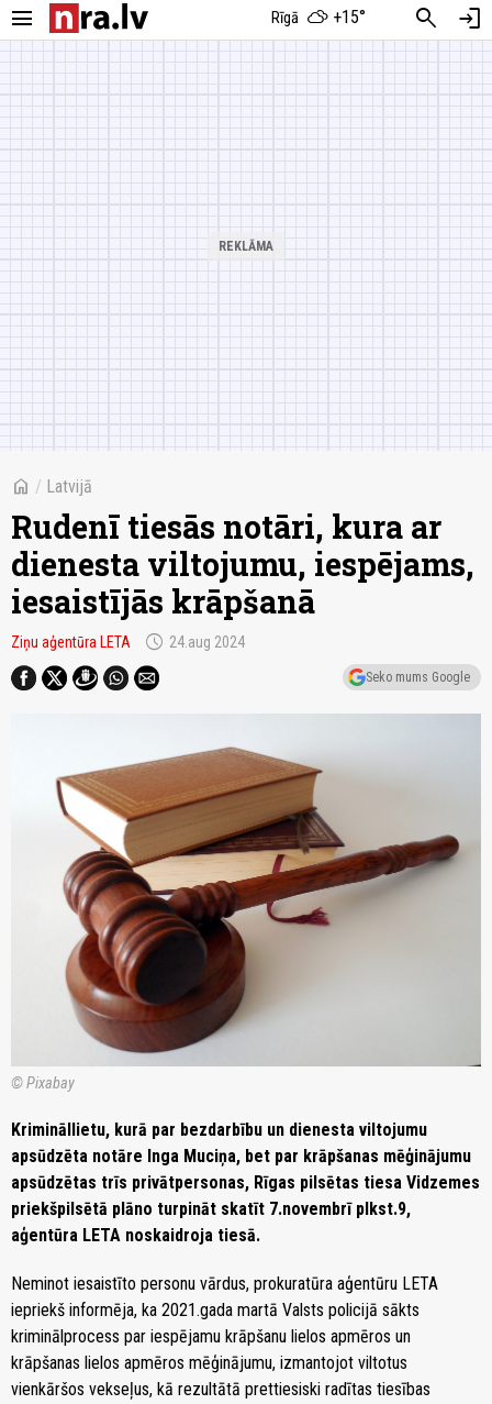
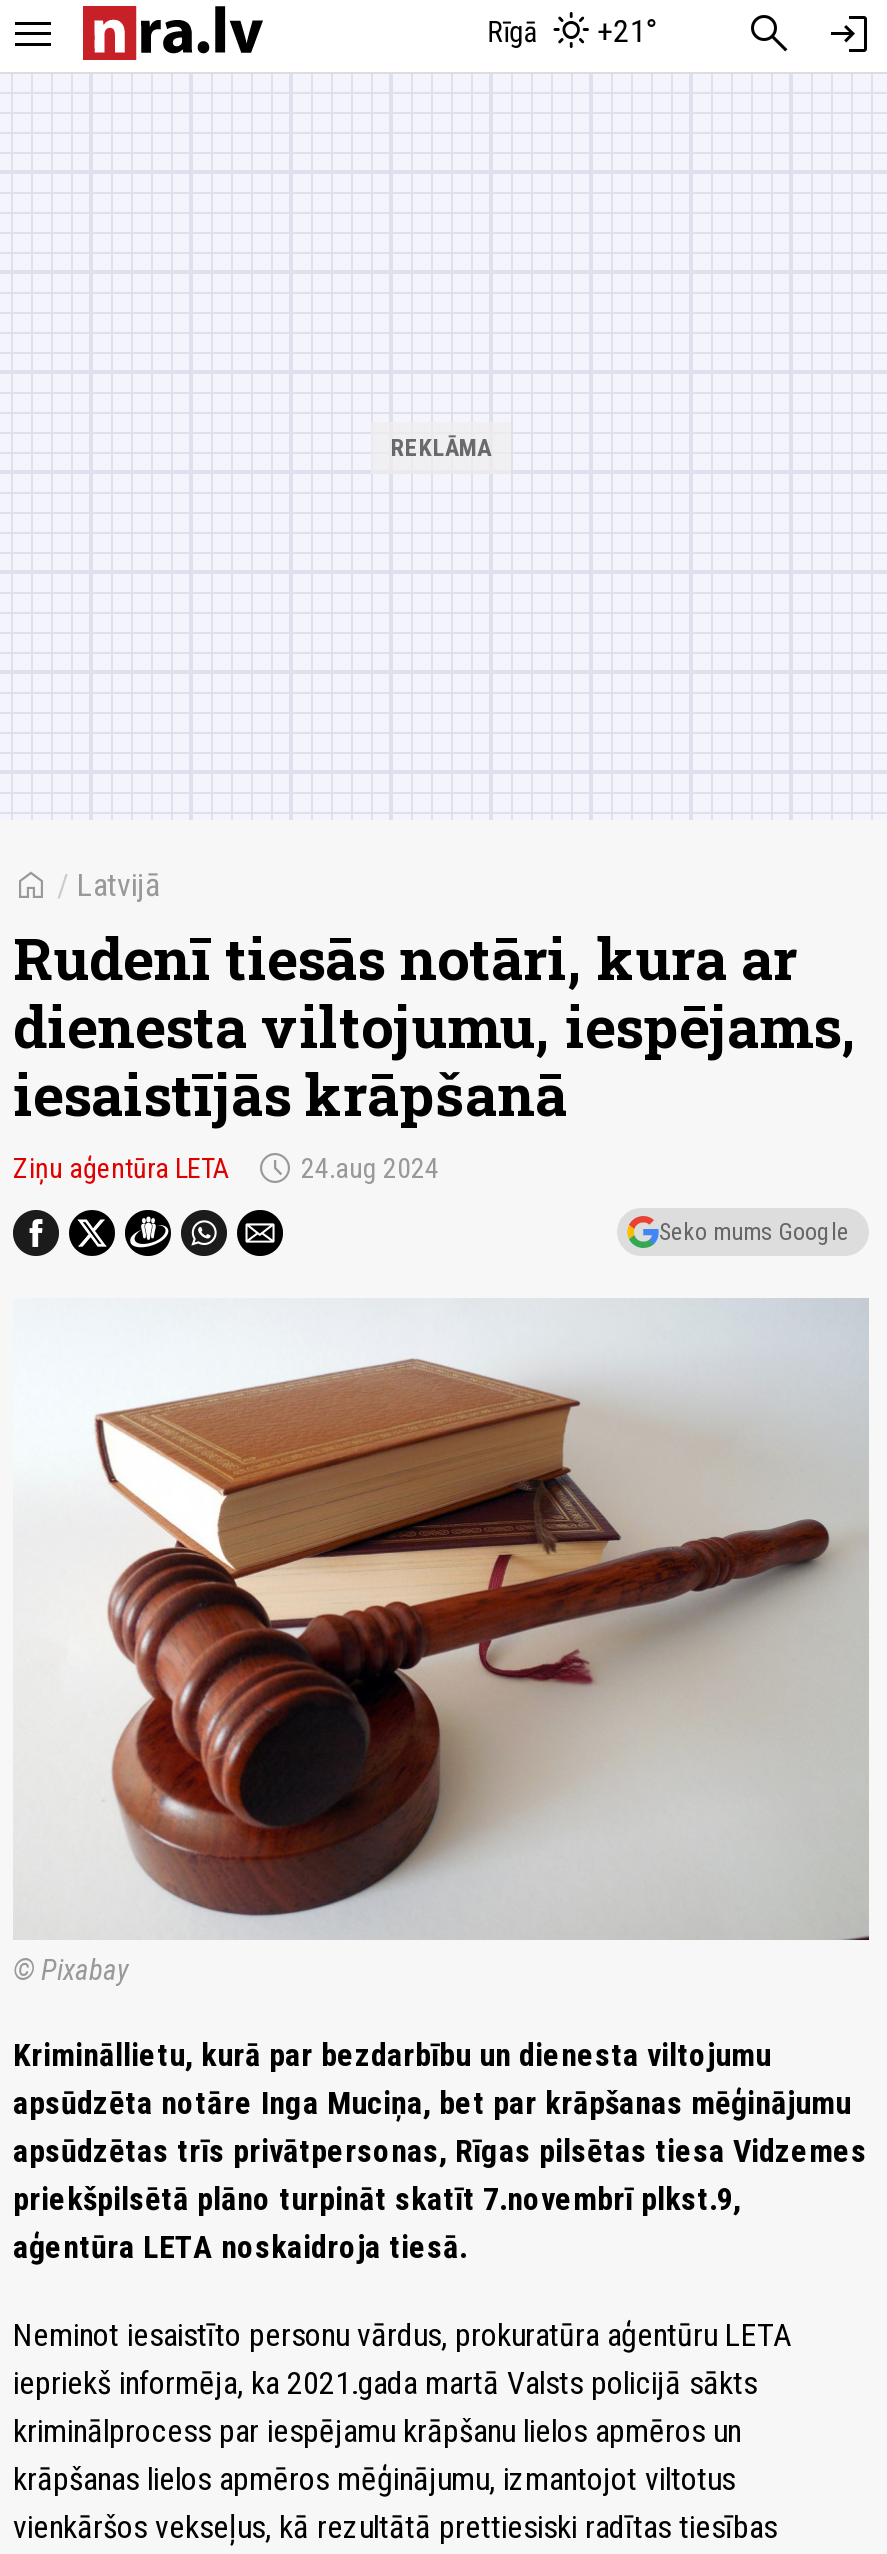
[271,7,365,27] Rīgā +15° -> [487,12,657,50] Rīgā +21°

